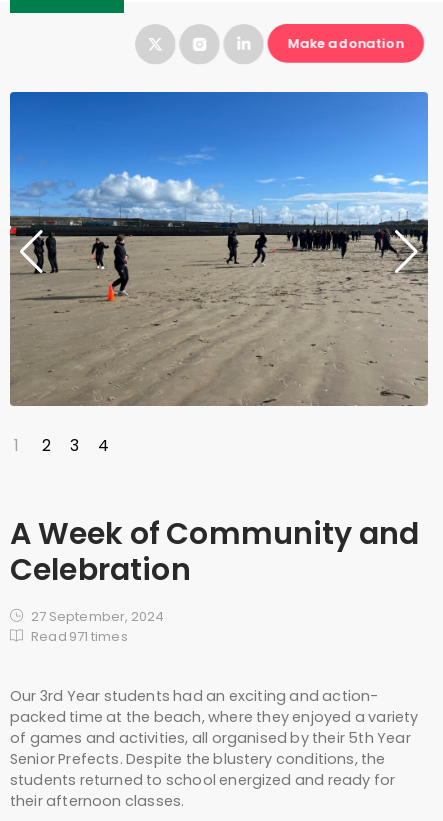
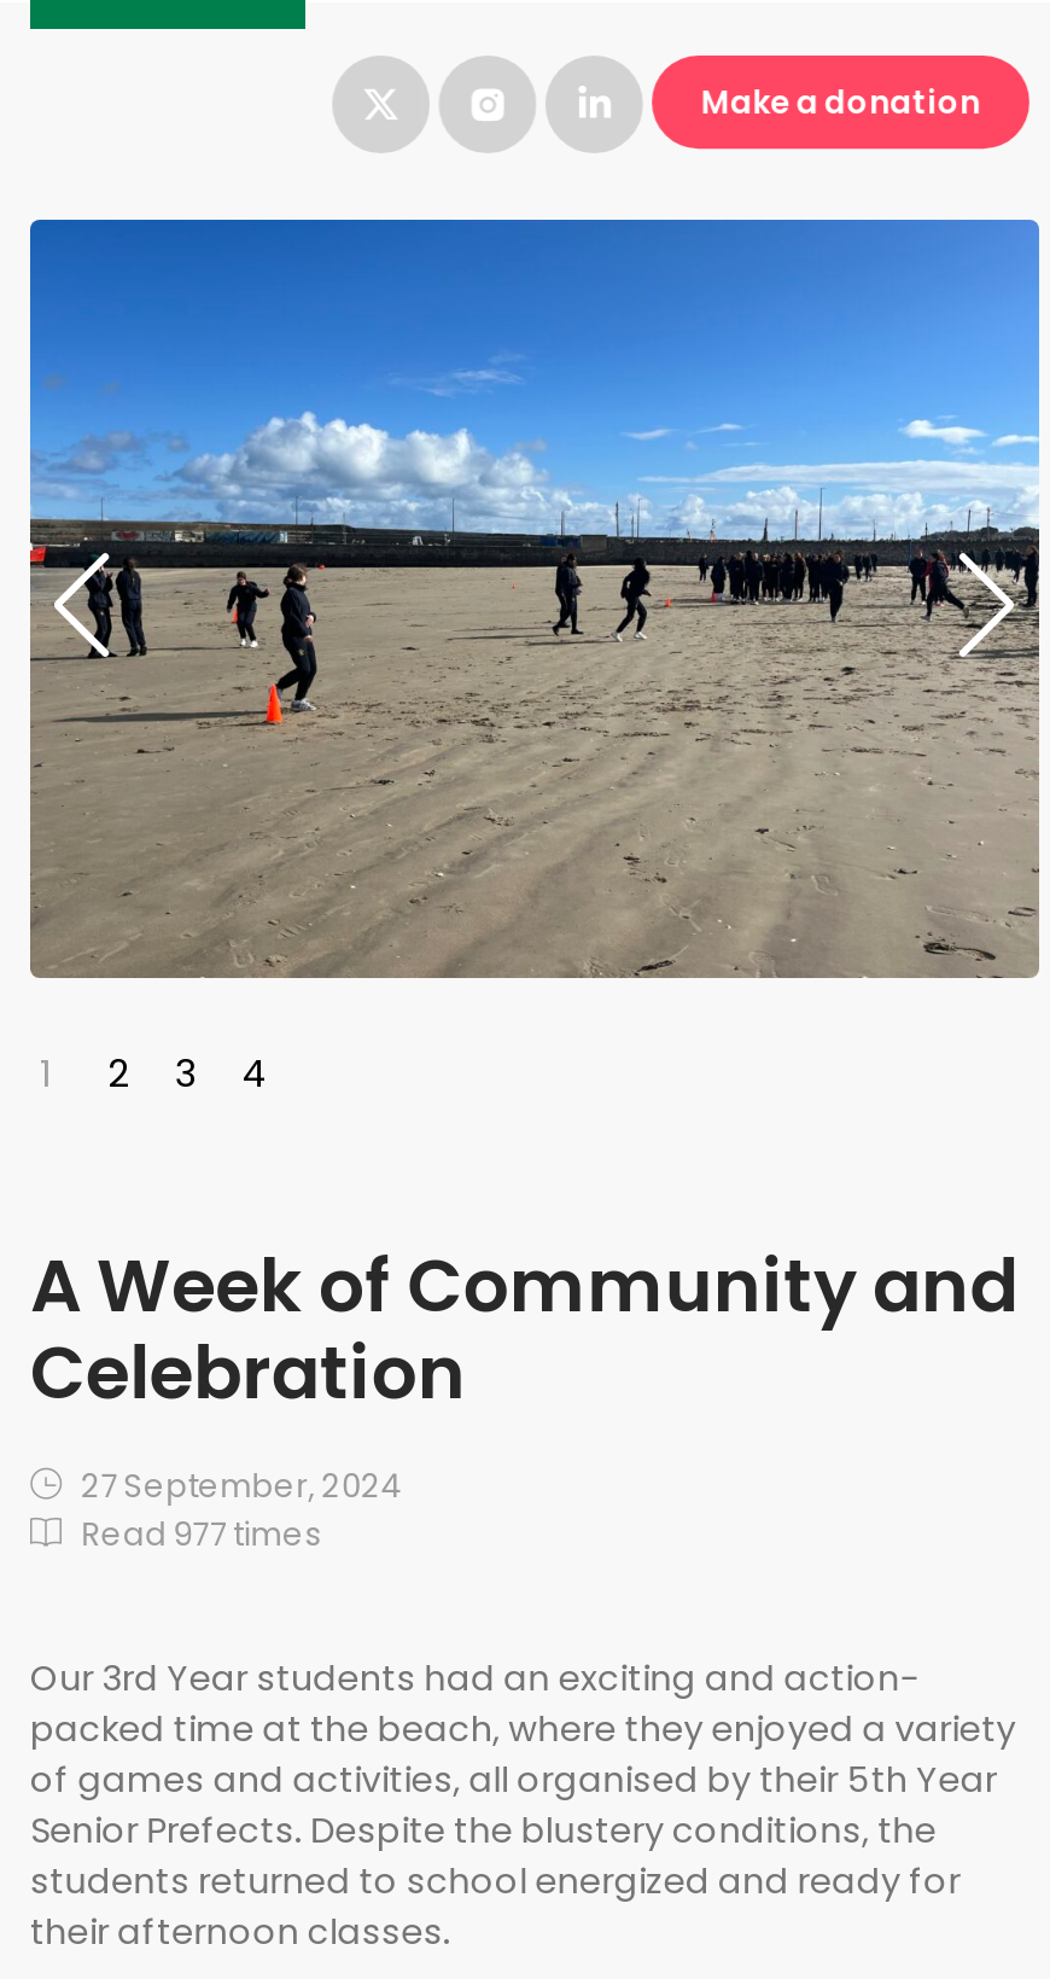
[31,627,128,646] Read 971 times -> [81,1512,322,1558] Read 977 times

